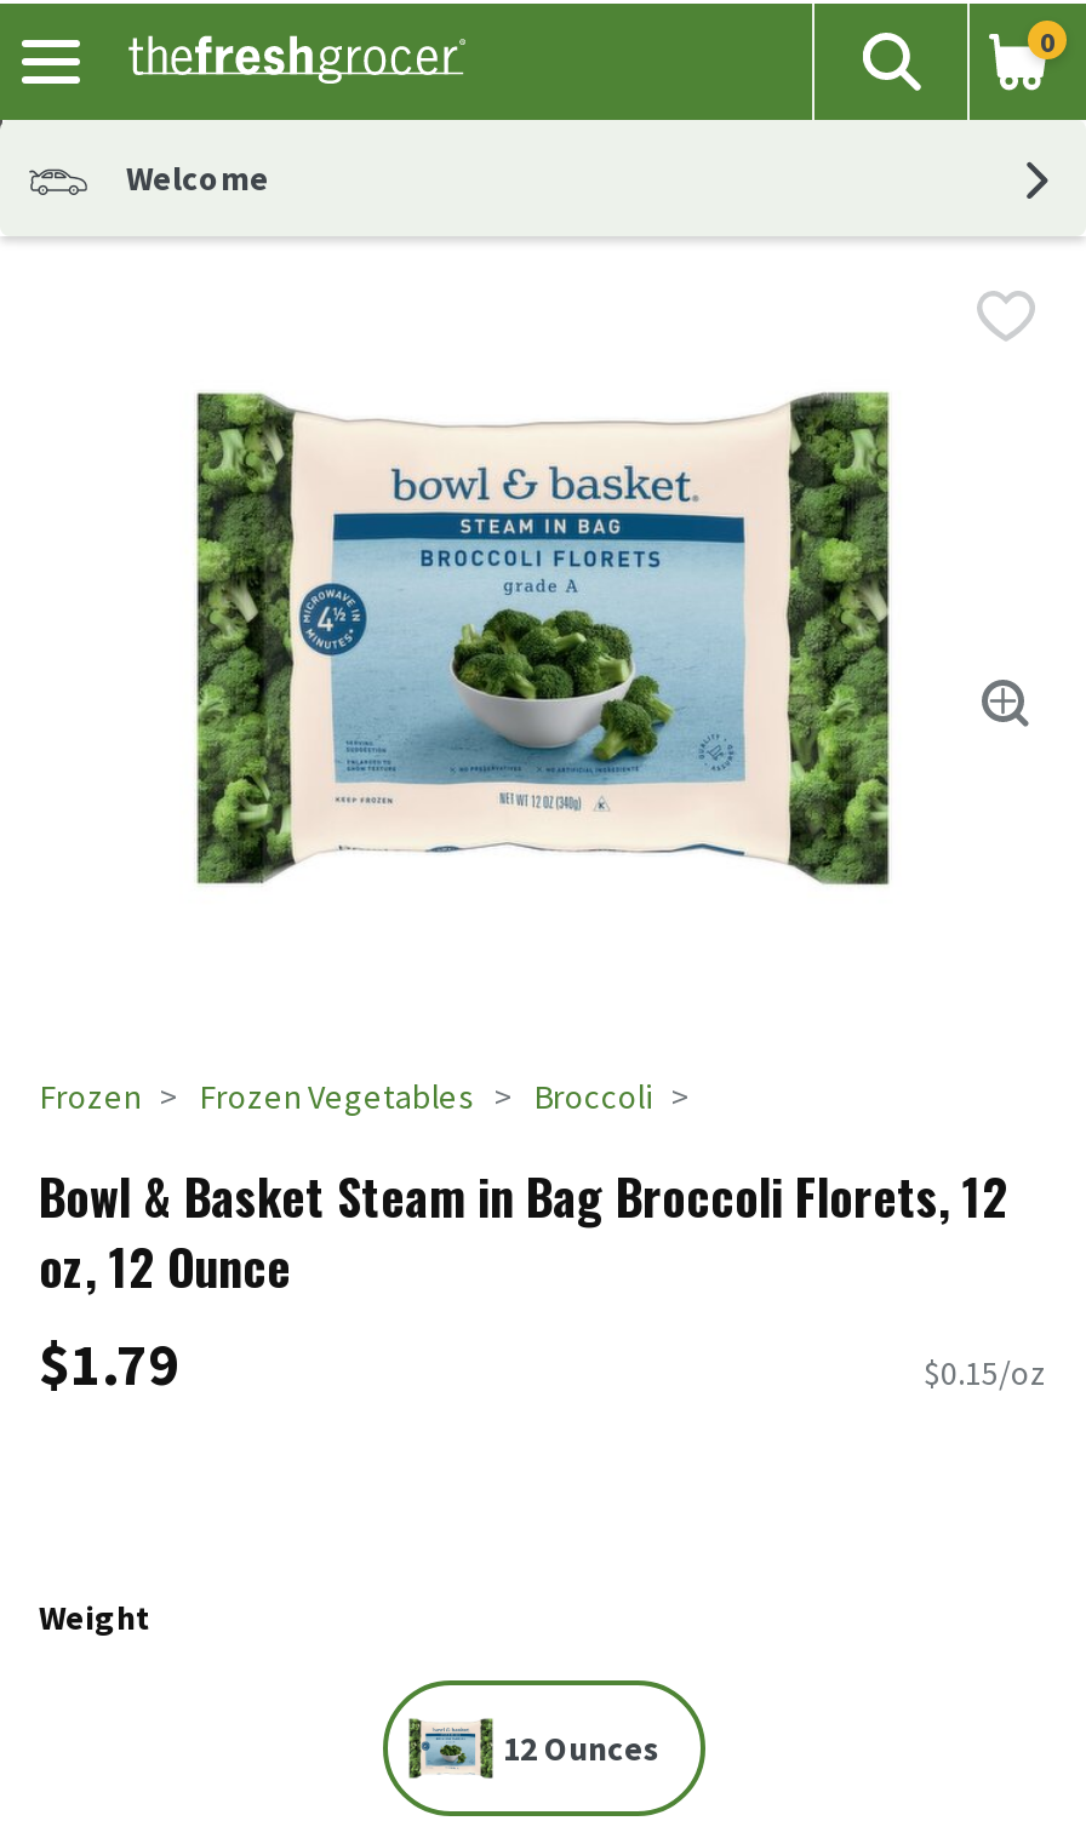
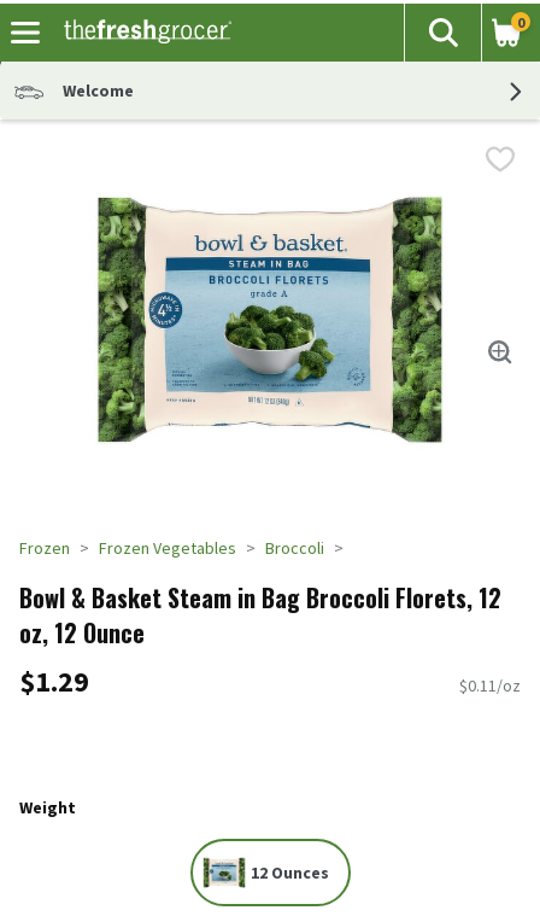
[39,1327,1047,1402] $1.79 | $0.15/oz -> [19,663,521,700] $1.29 | $0.11/oz

